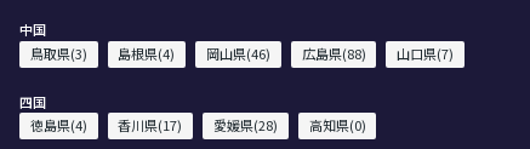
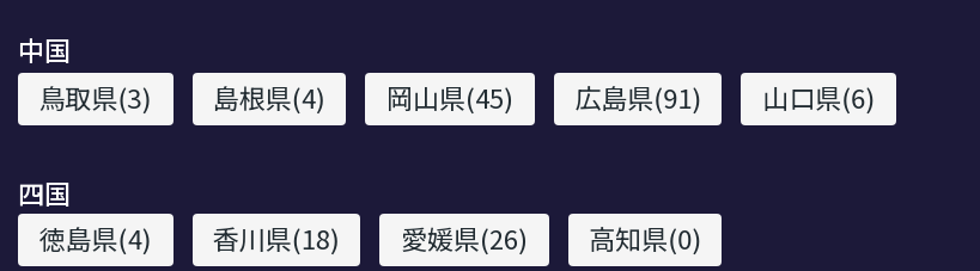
[206,43,270,63] 岡山県(46) -> [386,77,513,116] 岡山県(45)
[302,43,366,63] 広島県(88) -> [575,77,701,116] 広島県(91)
[397,43,454,63] 山口県(7) -> [763,77,875,116] 山口県(6)
[118,116,182,135] 香川県(17) -> [213,220,340,258] 香川県(18)
[213,116,278,135] 愛媛県(28) -> [401,220,528,258] 愛媛県(26)

